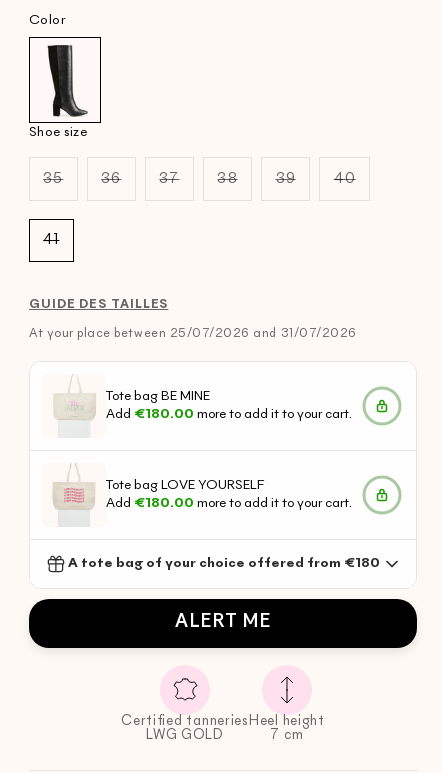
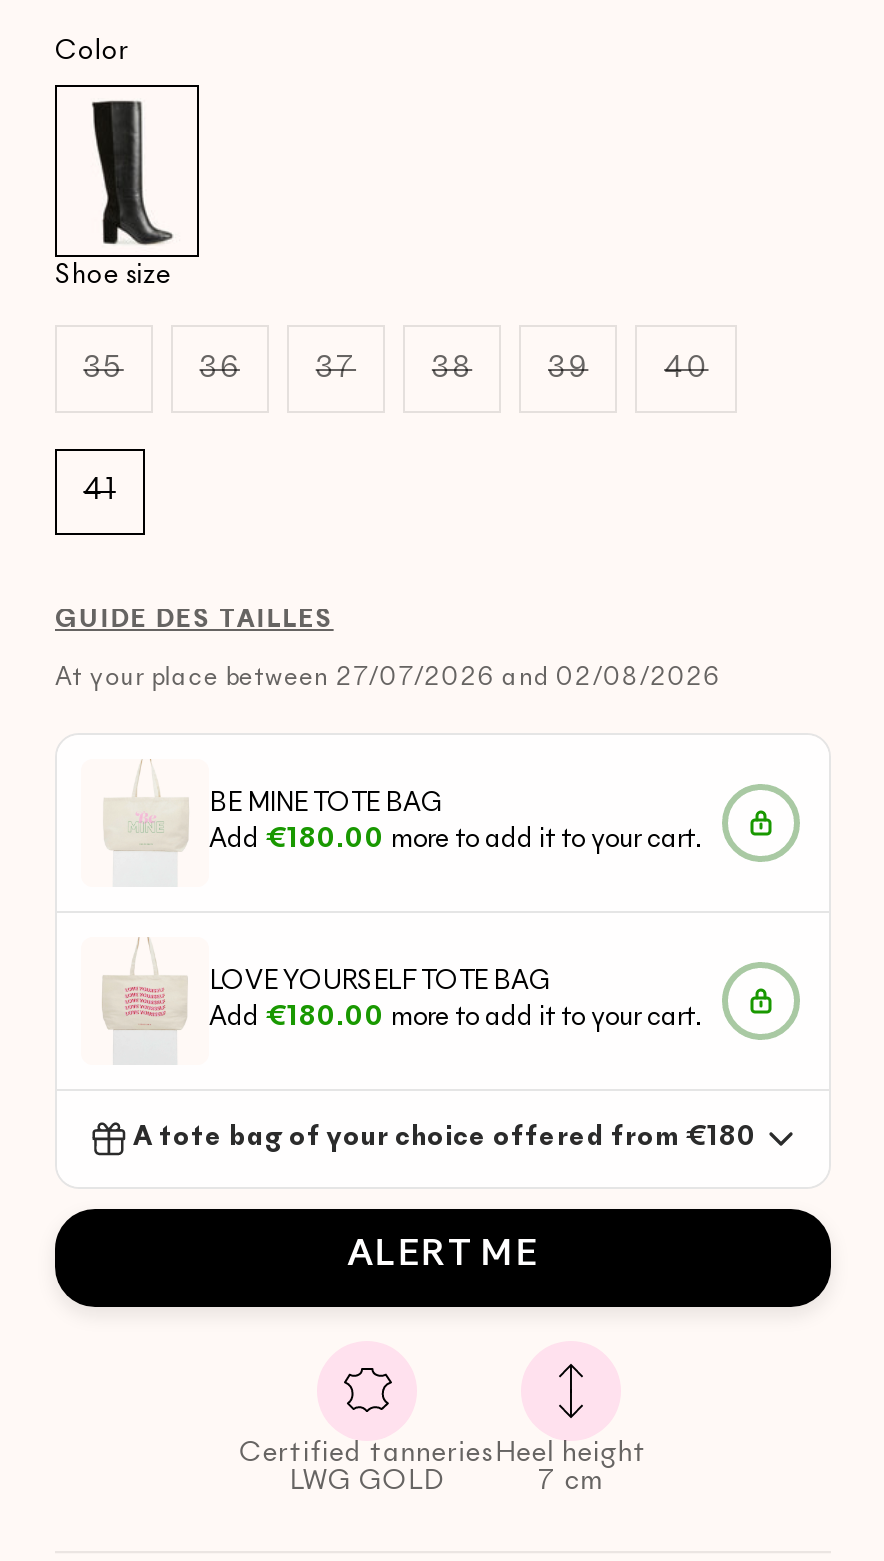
[29,327,357,341] At your place between 25/07/2026 and 31/07/2026 -> [55,665,721,693] At your place between 27/07/2026 and 02/08/2026
[106,390,210,404] Tote bag BE MINE -> [209,790,443,818] BE MINE TOTE BAG
[106,479,264,493] Tote bag LOVE YOURSELF -> [209,968,551,996] LOVE YOURSELF TOTE BAG

